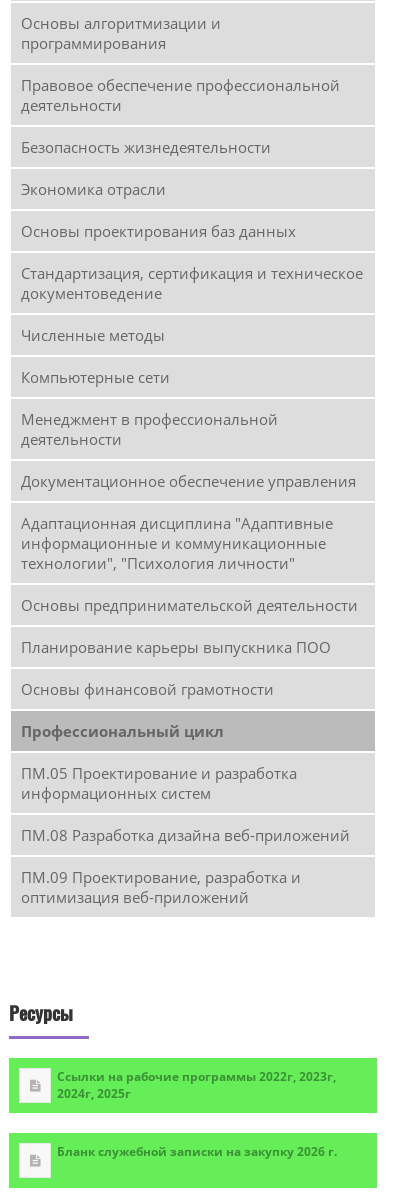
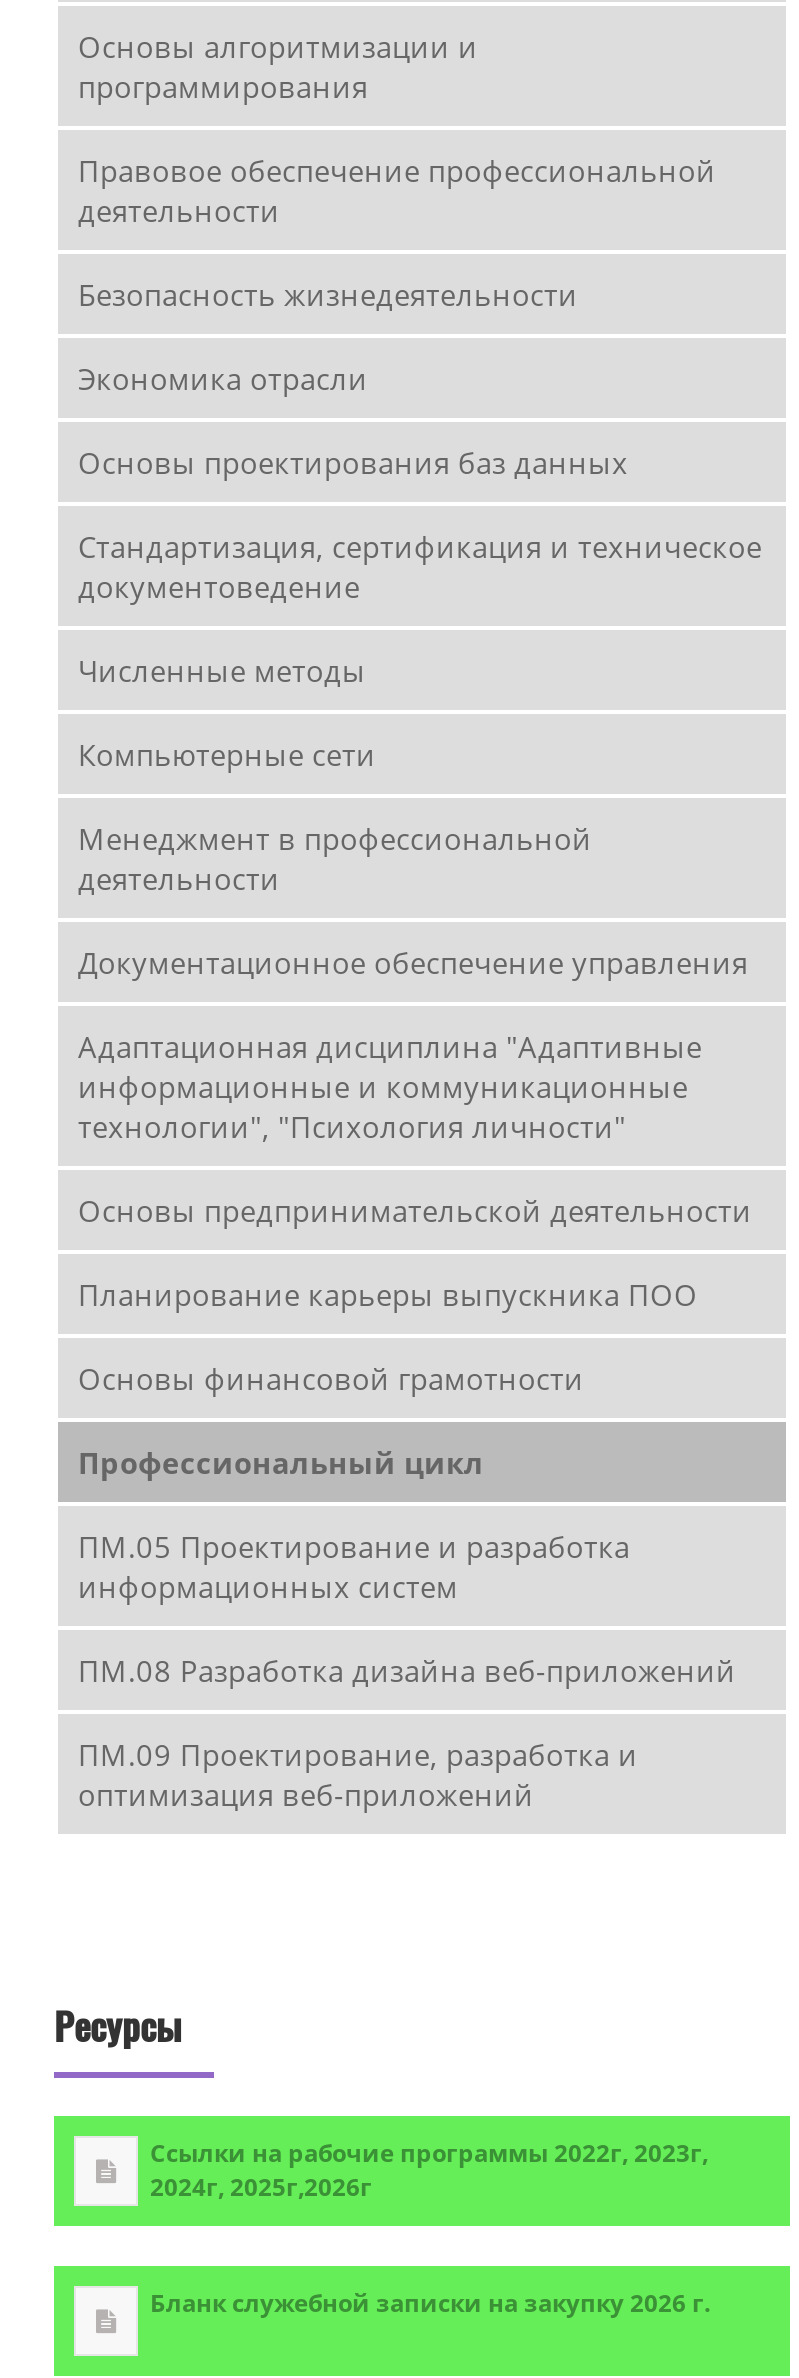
[57,1084,131,1101] 2024г, 2025г -> [150,2169,372,2203] 2024г, 2025г,2026г

